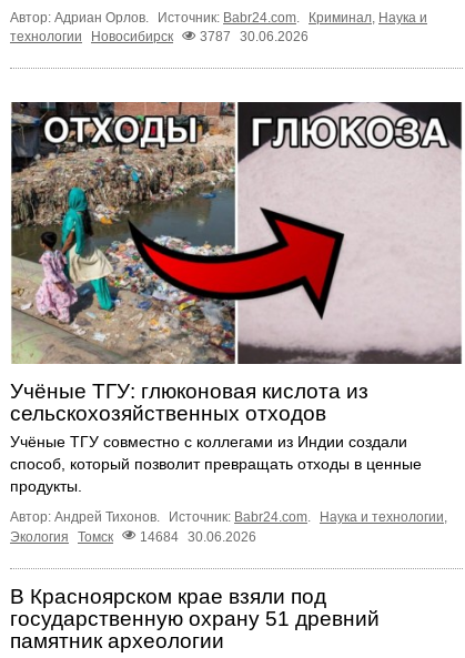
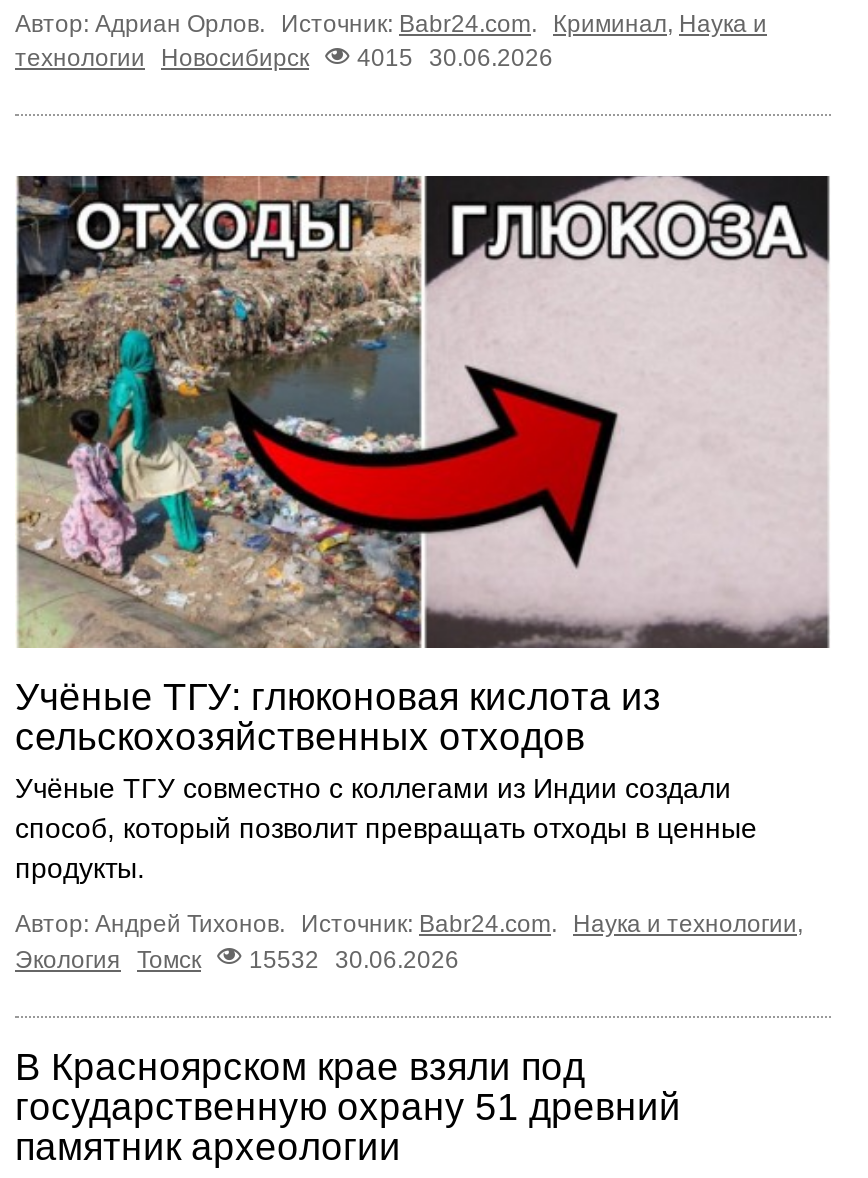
[10,29,309,44] технологии Новосибирск 3787 30.06.2026 -> [15,44,553,72] технологии Новосибирск 4015 30.06.2026
[10,529,256,544] Экология Томск 14684 30.06.2026 -> [15,945,459,973] Экология Томск 15532 30.06.2026

